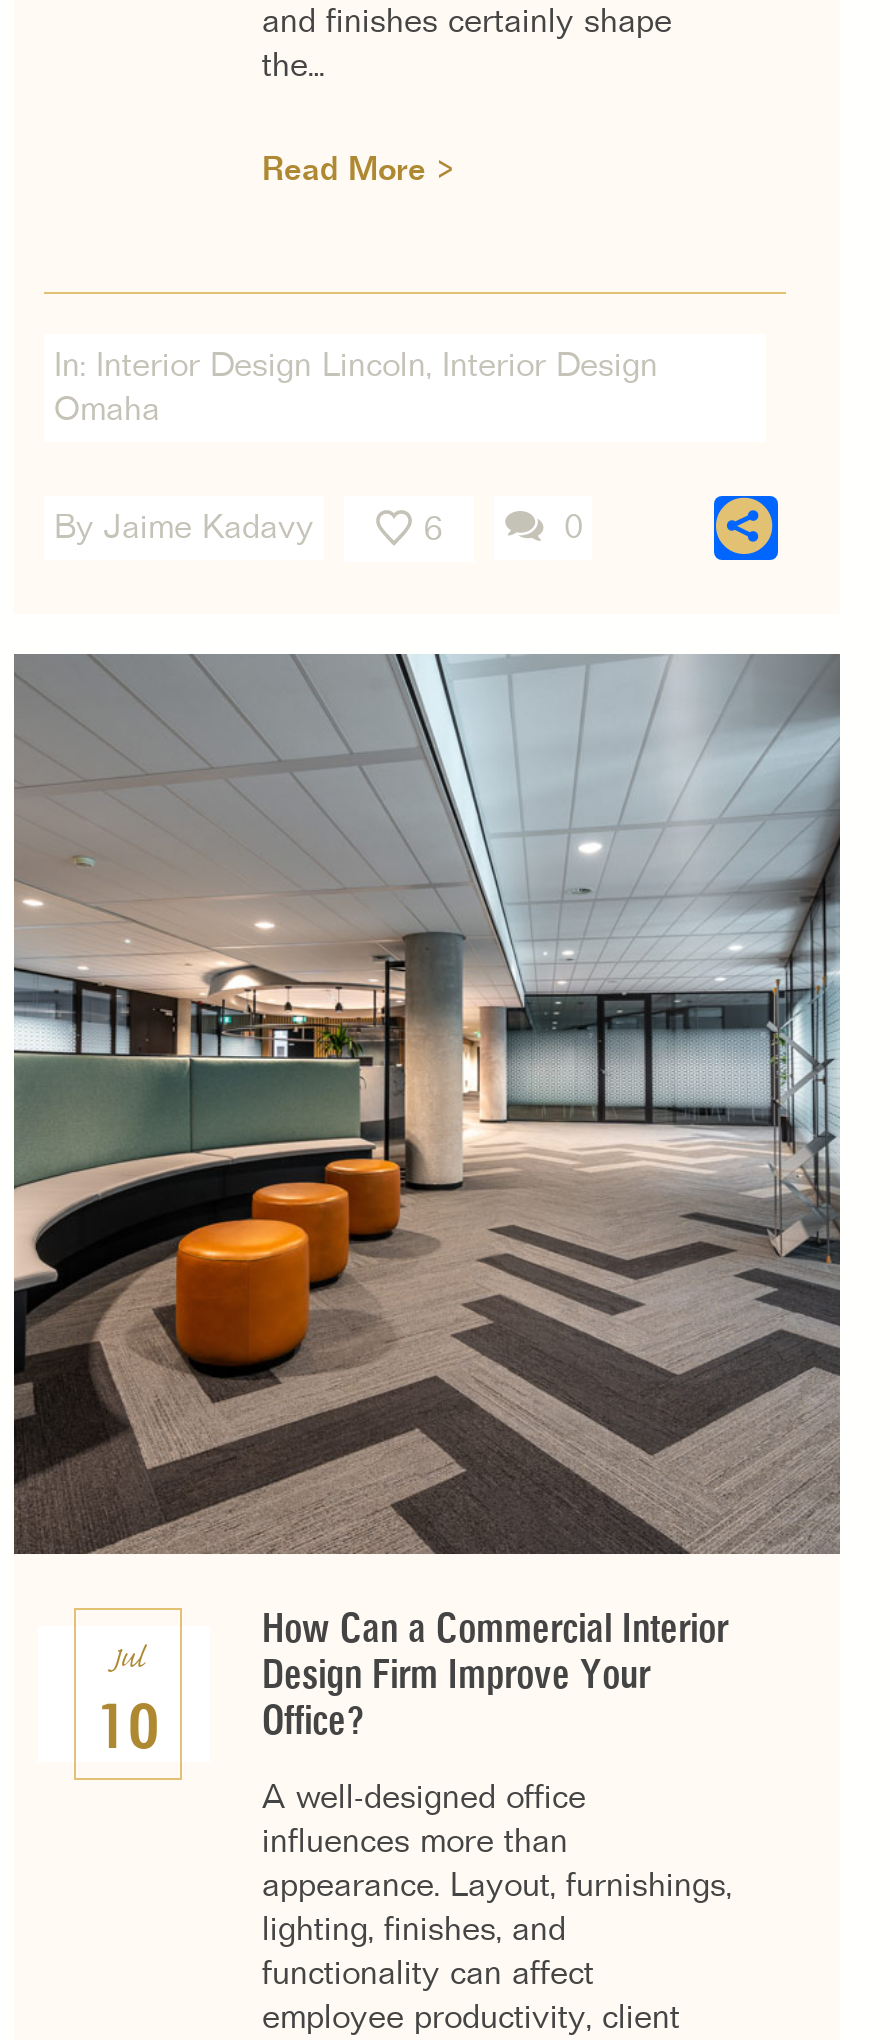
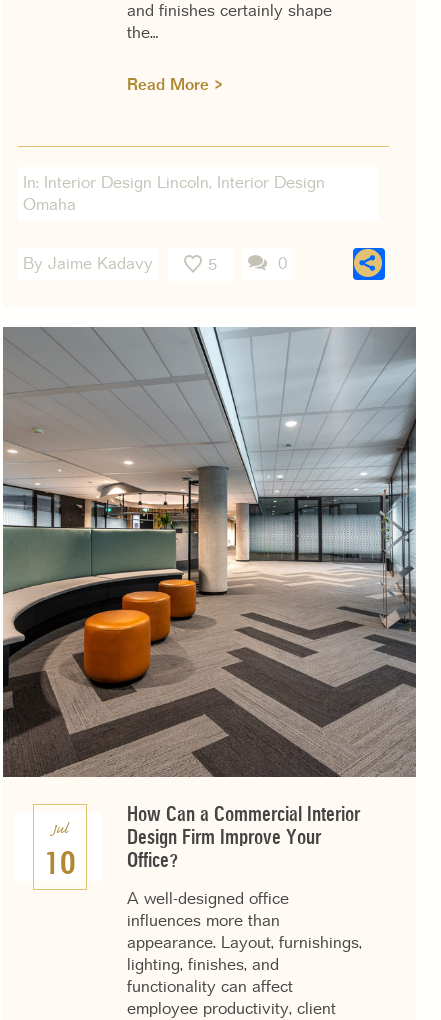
[424,512,442,548] 6 -> [208,256,217,274] 5

